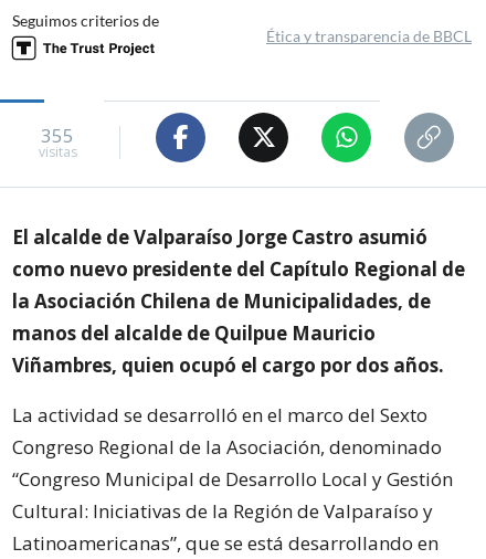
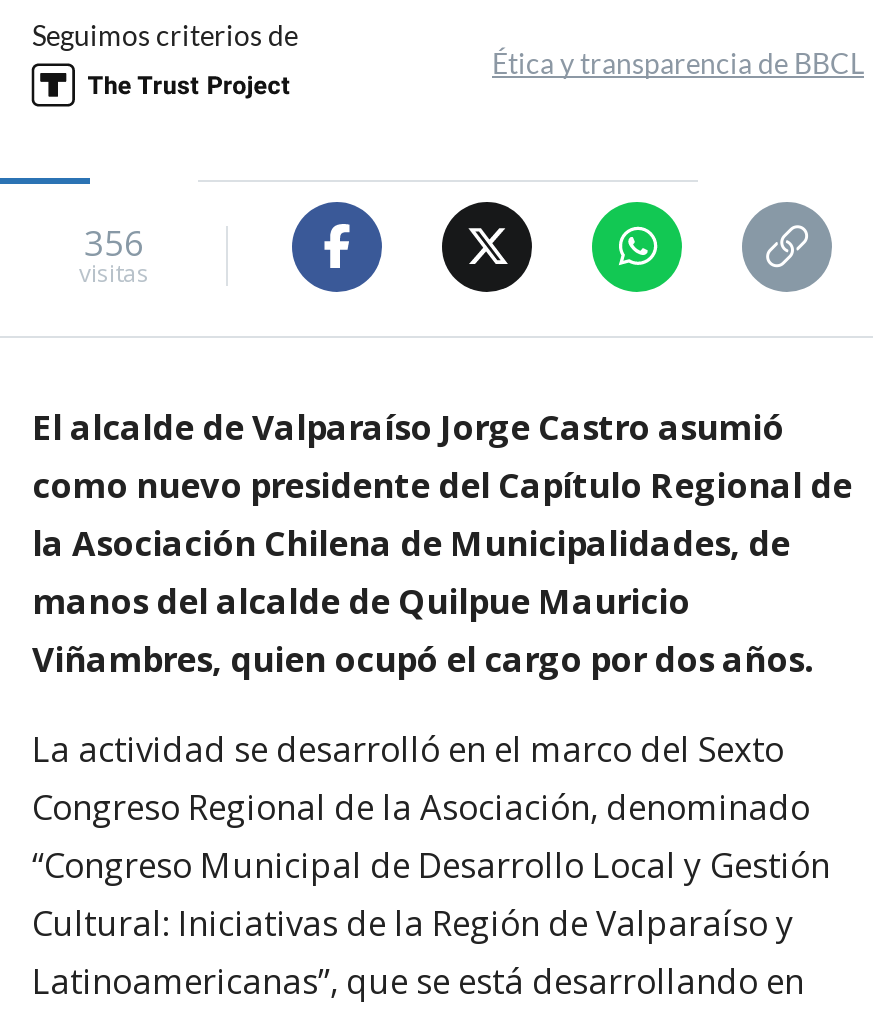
[41,123,74,148] 355 -> [84,221,144,267] 356

